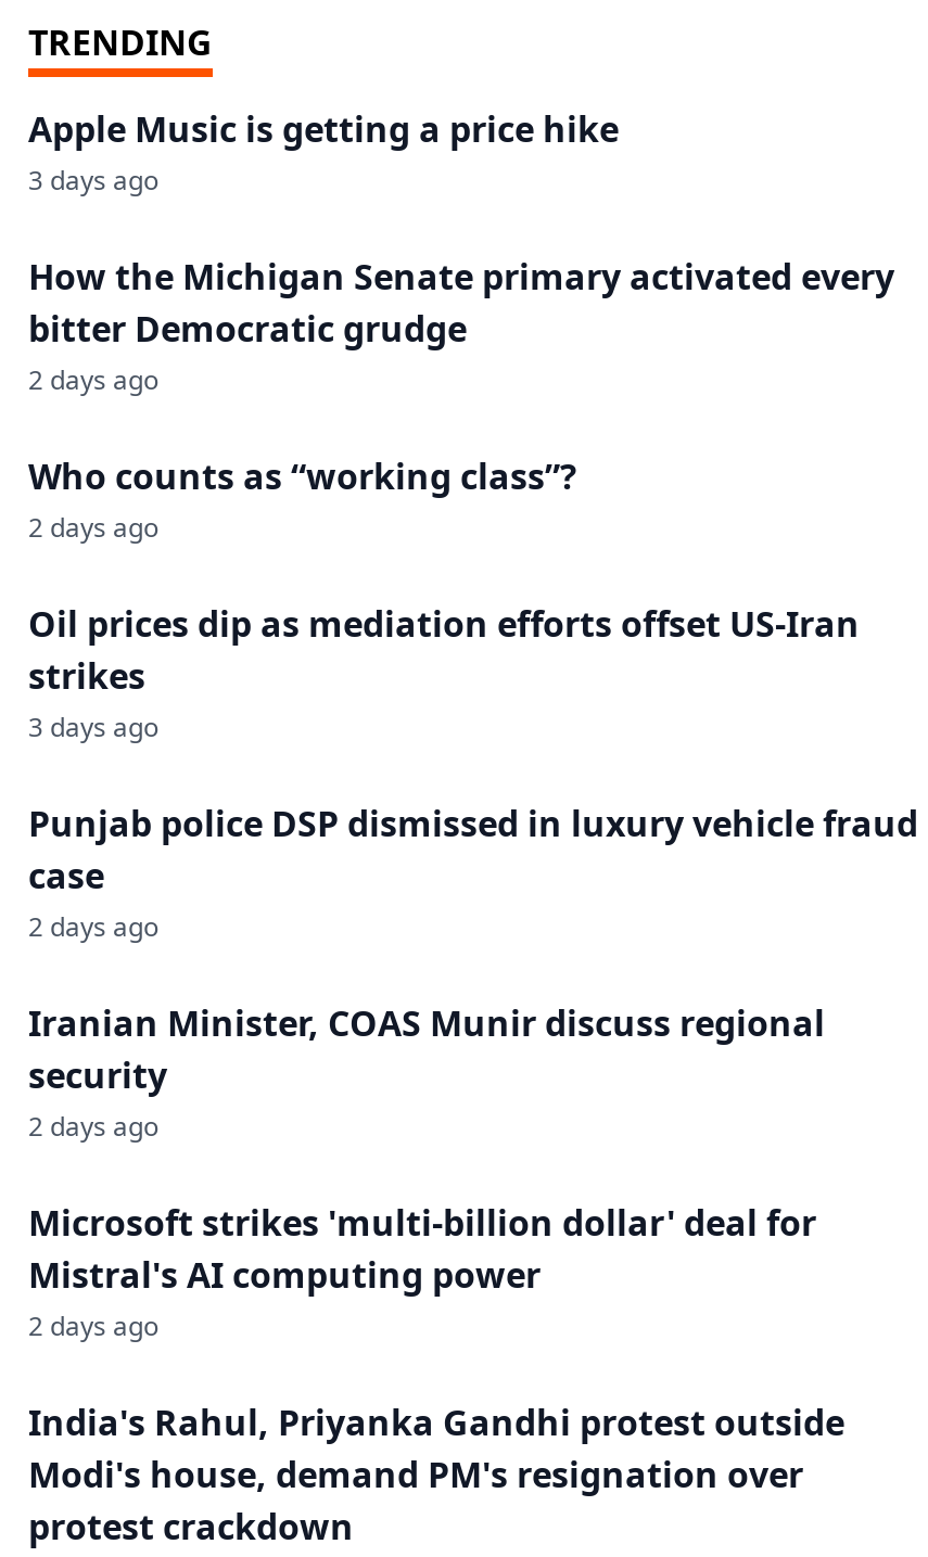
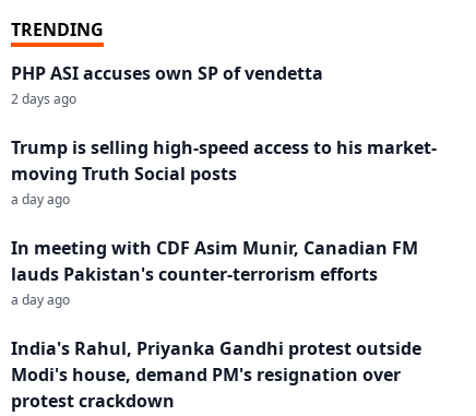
[28,106,894,353] Apple Music is getting a price hike | 3 days ago | How the Michigan Senate primary activated every | bitter Democratic grudge -> [11,61,323,85] PHP ASI accuses own SP of vendetta
[28,453,918,1345] Who counts as “working class”? | 2 days ago | Oil prices dip as mediation efforts offset US-Iran | strikes | 3 days ago | Punjab police DSP dismissed in luxury vehicle fraud | case | 2 days ago | Iranian Minister, COAS Munir discuss regional | security | 2 days ago | Microsoft strikes 'multi-billion dollar' deal for | Mistral's AI computing power | 2 days ago -> [11,136,437,309] Trump is selling high-speed access to his market- | moving Truth Social posts | a day ago | In meeting with CDF Asim Munir, Canadian FM | lauds Pakistan's counter-terrorism efforts | a day ago

